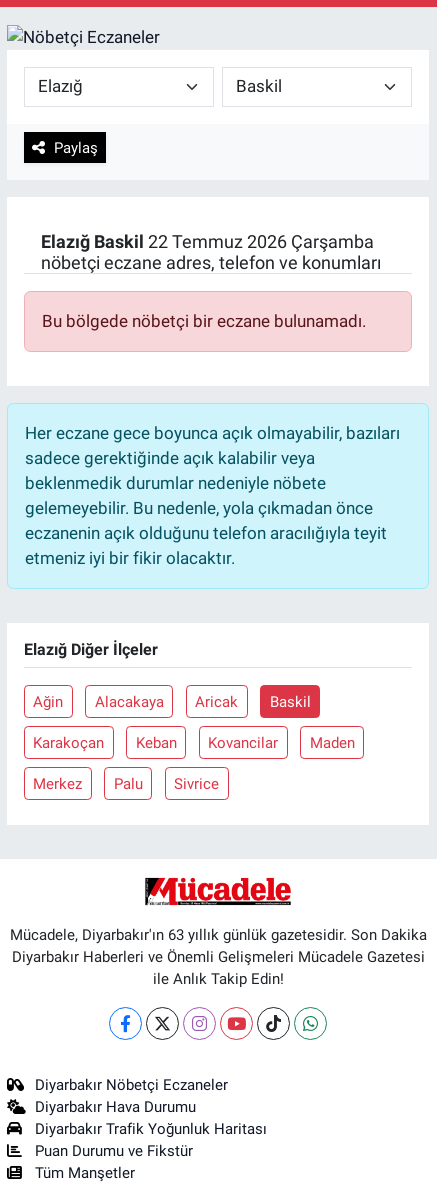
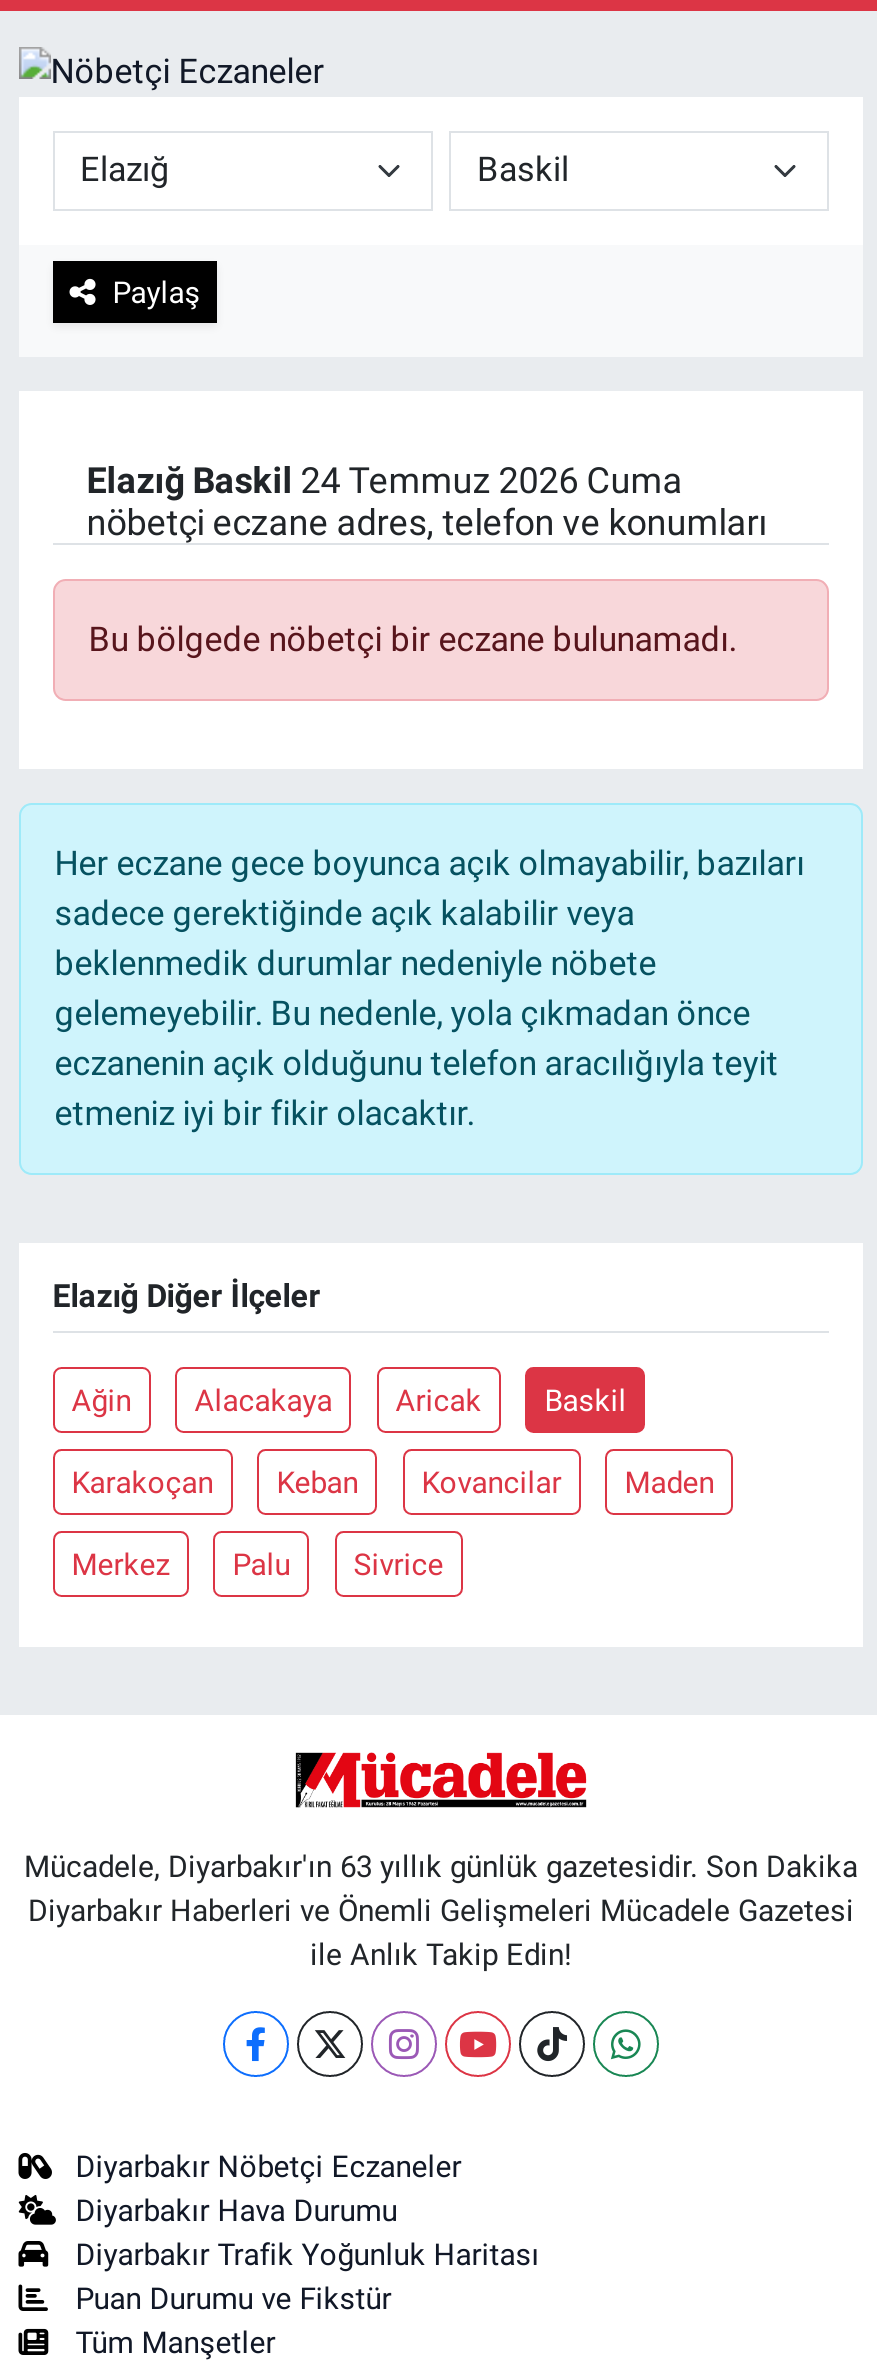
[41,231,374,252] Elazığ Baskil 22 Temmuz 2026 Çarşamba -> [87,459,683,501] Elazığ Baskil 24 Temmuz 2026 Cuma

